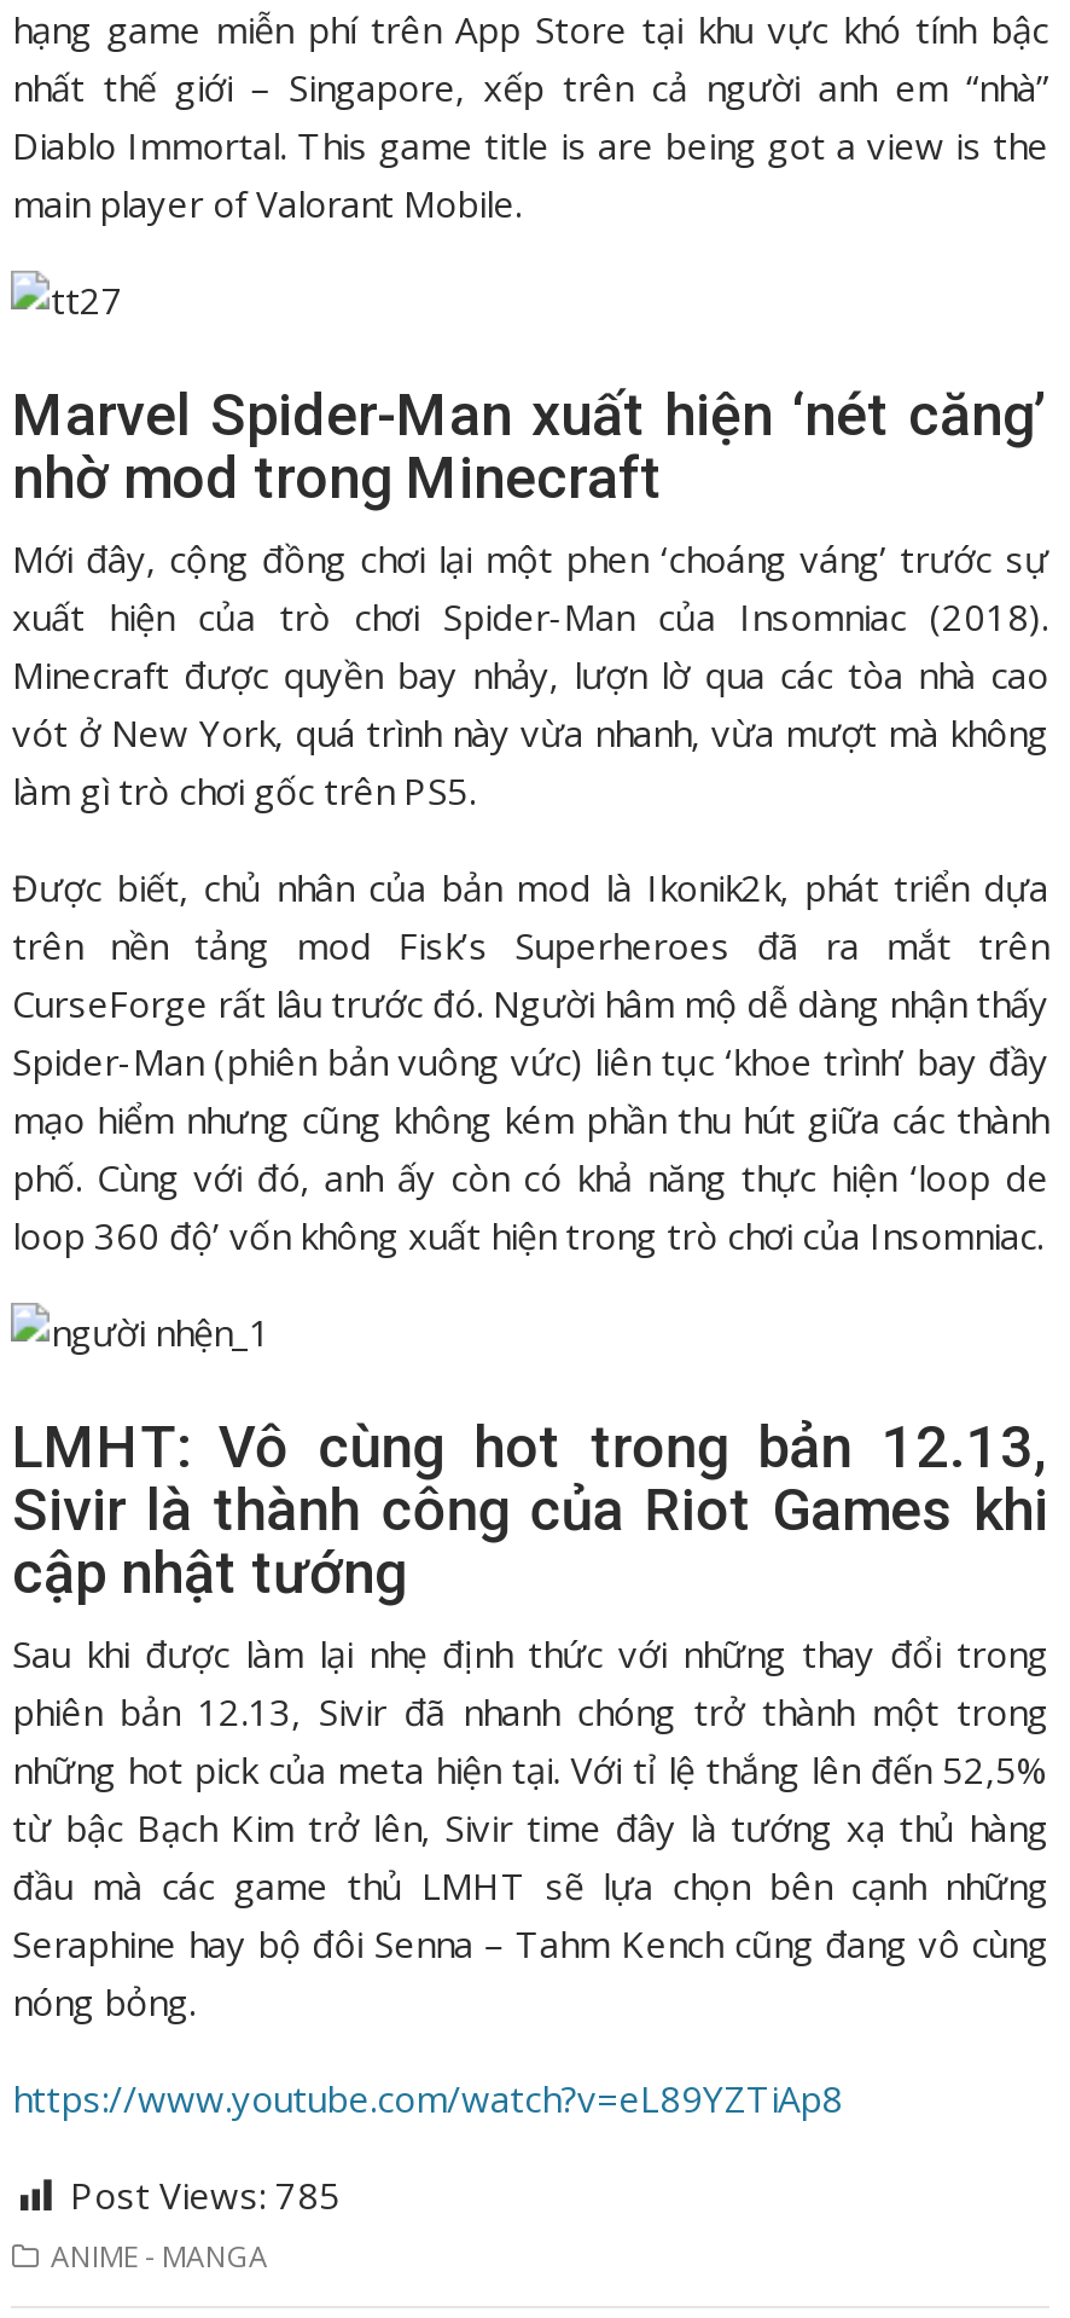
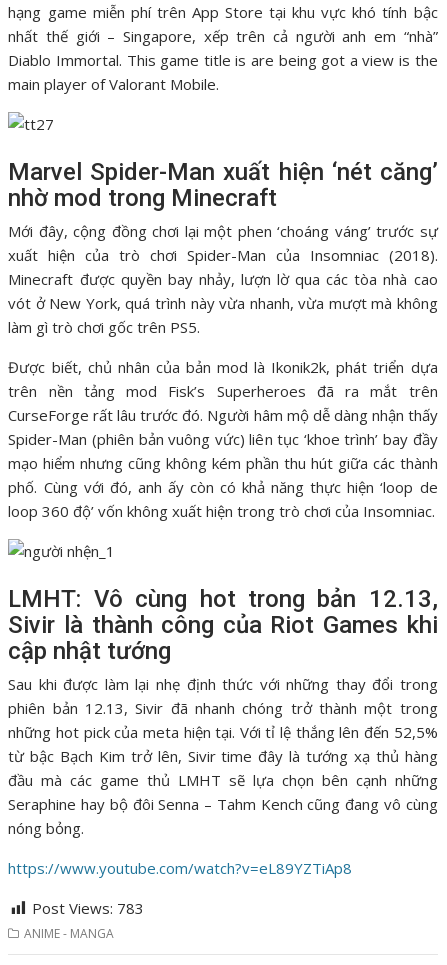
[70,2171,341,2219] Post Views: 785 -> [32,898,144,918] Post Views: 783

